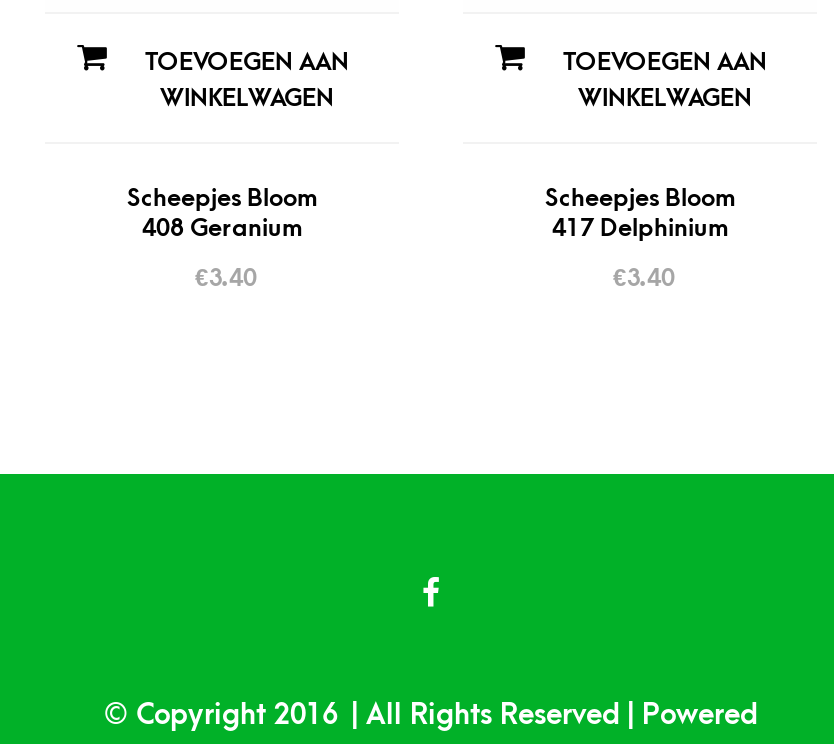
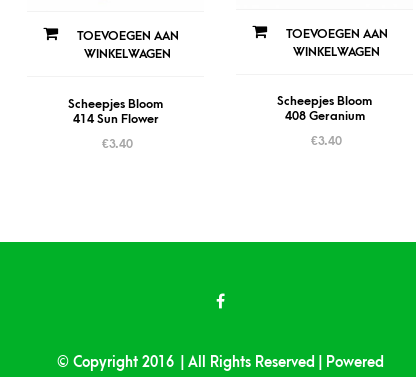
[142,215,302,243] 408 Geranium -> [72,112,158,126] 414 Sun Flower
[552,215,728,243] 417 Delphinium -> [284,109,364,123] 408 Geranium

